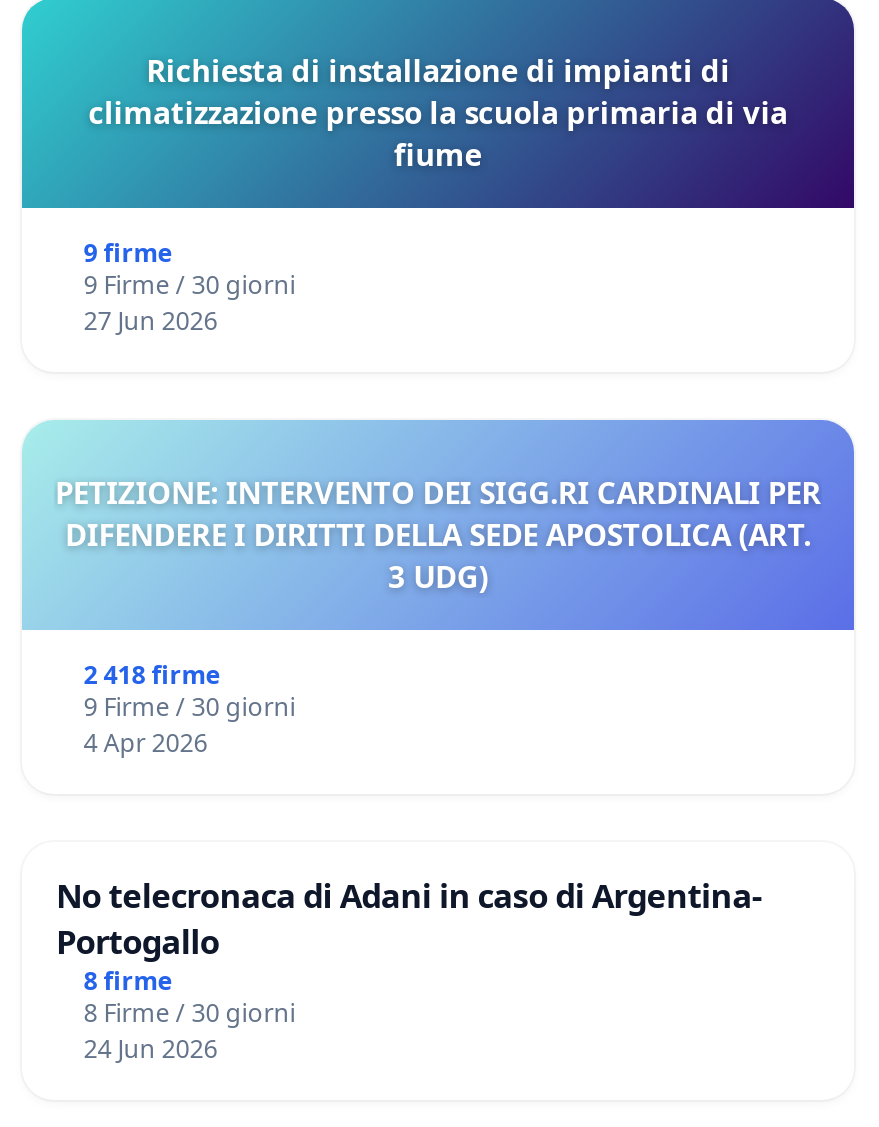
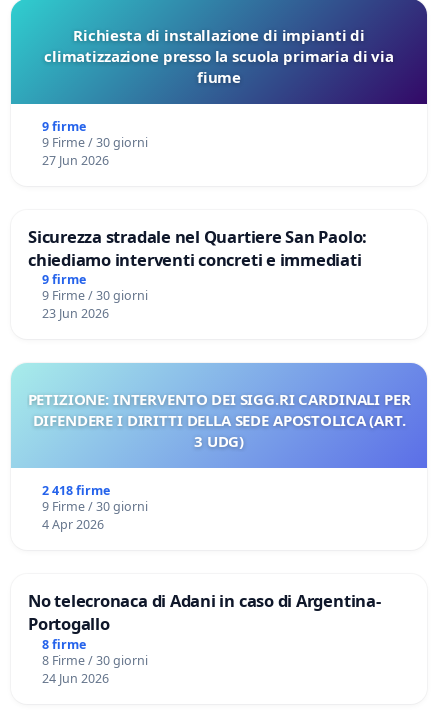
none -> [28,225,367,322] Sicurezza stradale nel Quartiere San Paolo: | chiediamo interventi concreti e immediati | 9 firme | 9 Firme / 30 giorni | 23 Jun 2026

